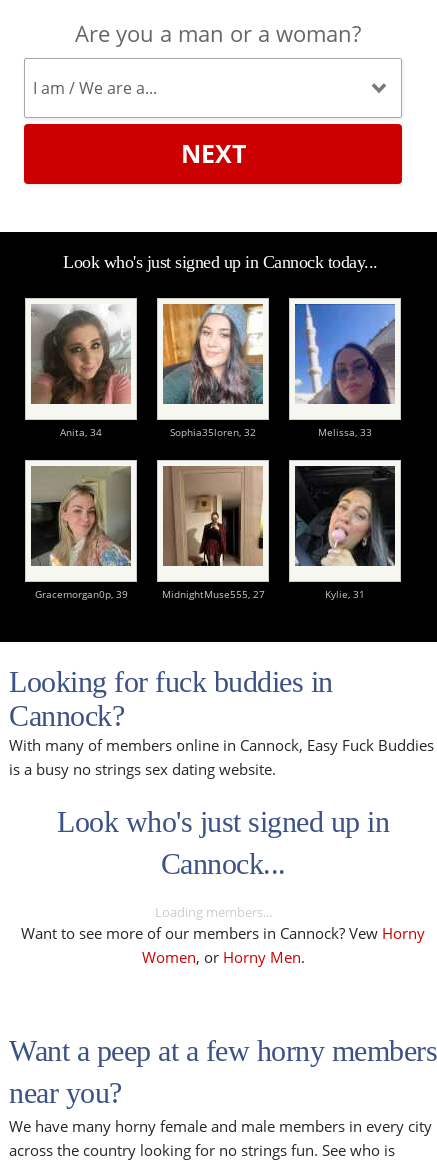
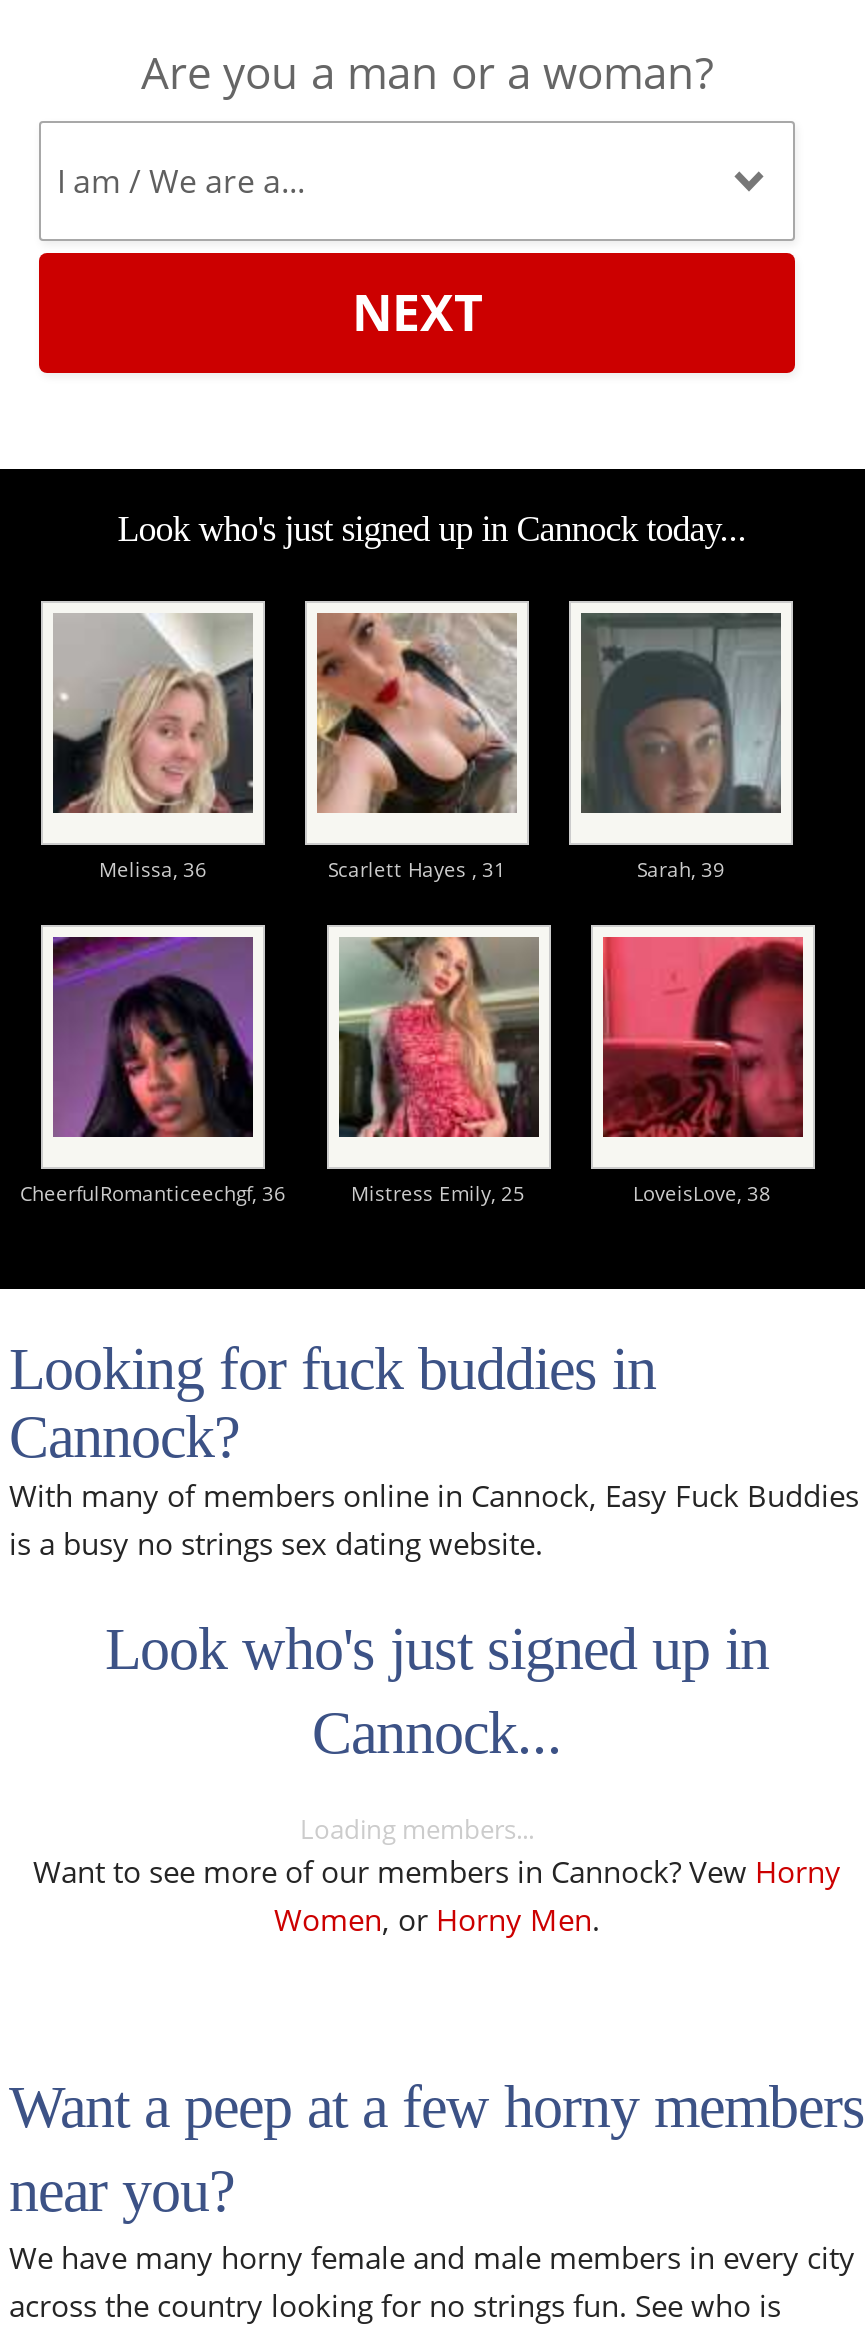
[30,304,131,405] [image] -> [51,613,255,815] [image]
[60,303,395,439] [image] | Anita, 34 | Sophia35loren, 32 | Melissa, 33 -> [99,611,783,883] [image] | Melissa, 36 | Scarlett Hayes , 31 | Sarah, 39
[163,304,263,405] [image] -> [315,613,517,813] [image]
[34,459,365,601] [image] | Gracemorgan0p, 39 | MidnightMuse555, 27 | Kylie, 31 -> [20,923,771,1207] [image] | CheerfulRomanticeechgf, 36 | Mistress Emily, 25 | LoveisLove, 38
[288,459,412,583] [image] -> [569,923,817,1171] [image]
[30,466,132,567] [image] -> [51,935,255,1139] [image]

